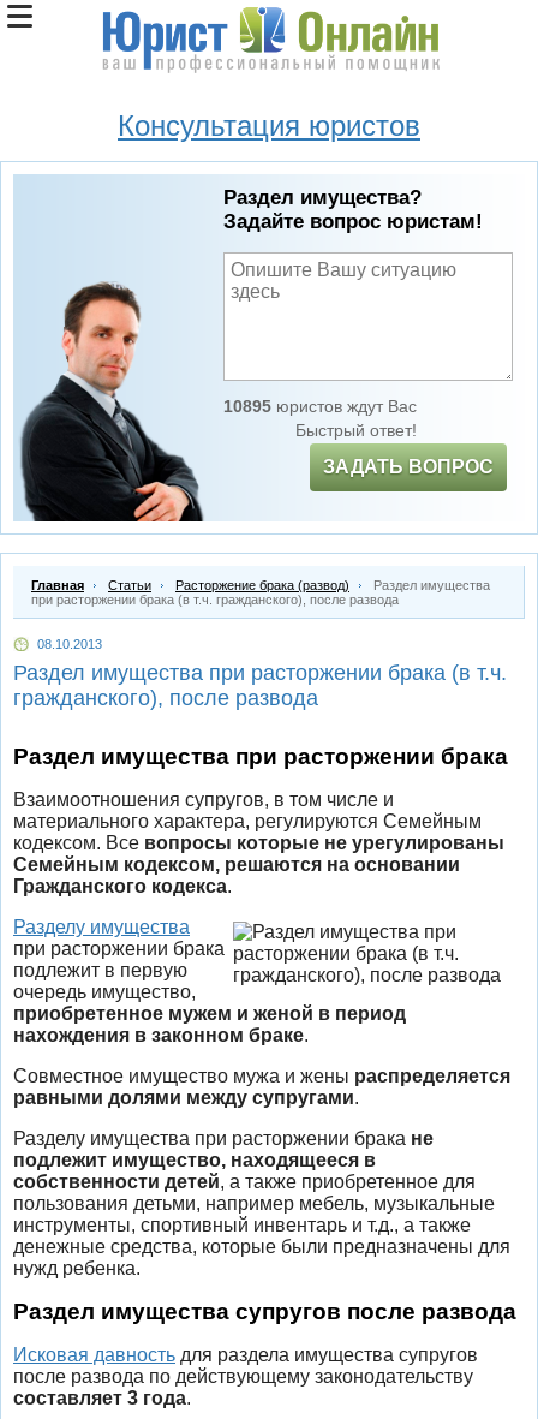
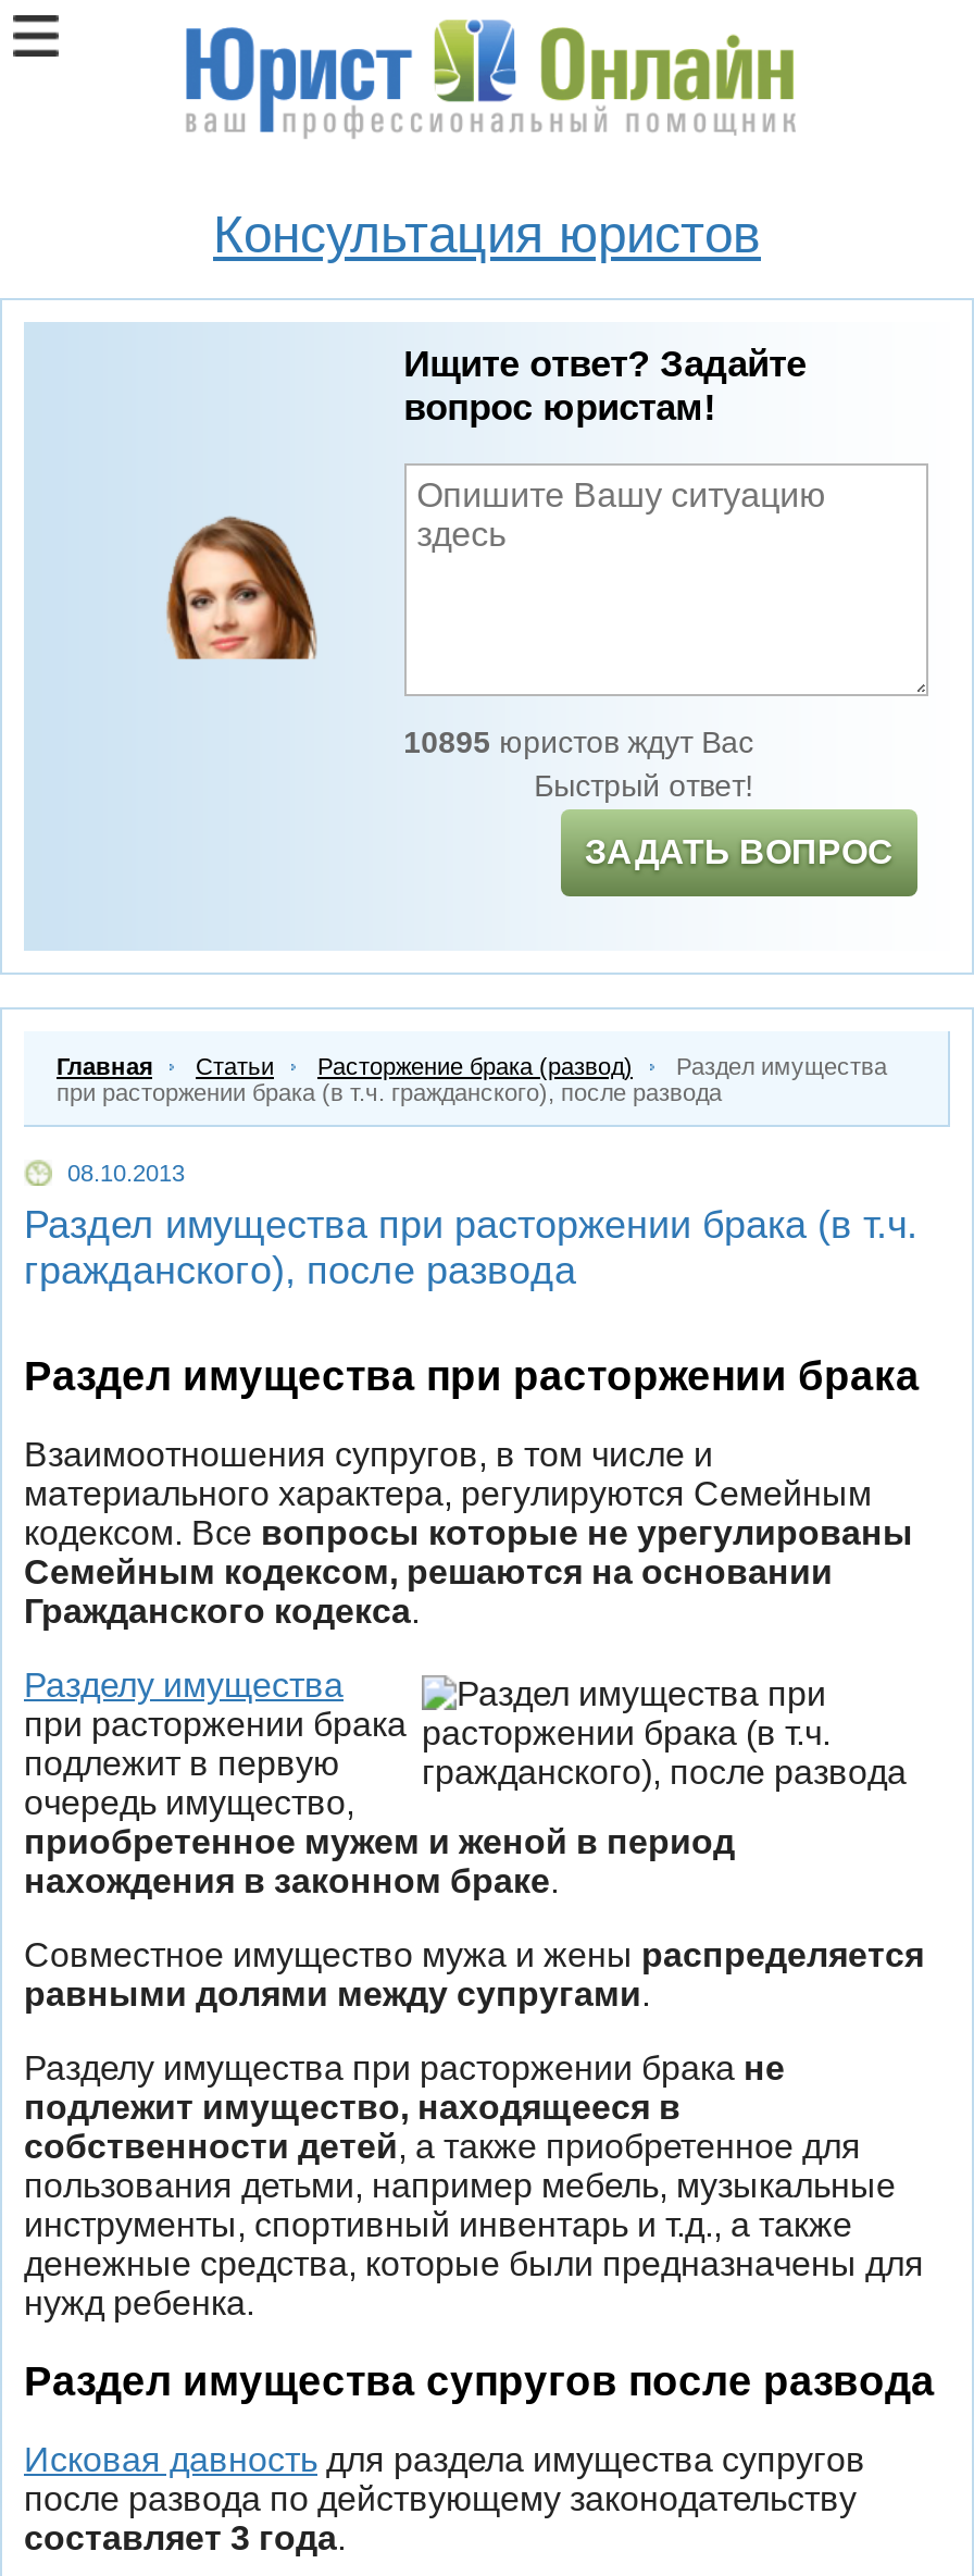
[223,186,482,233] Раздел имущества? | Задайте вопрос юристам! -> [404,344,806,429] Ищите ответ? Задайте | вопрос юристам!
[20,281,204,523] [image] -> [37,513,367,951] [image]

